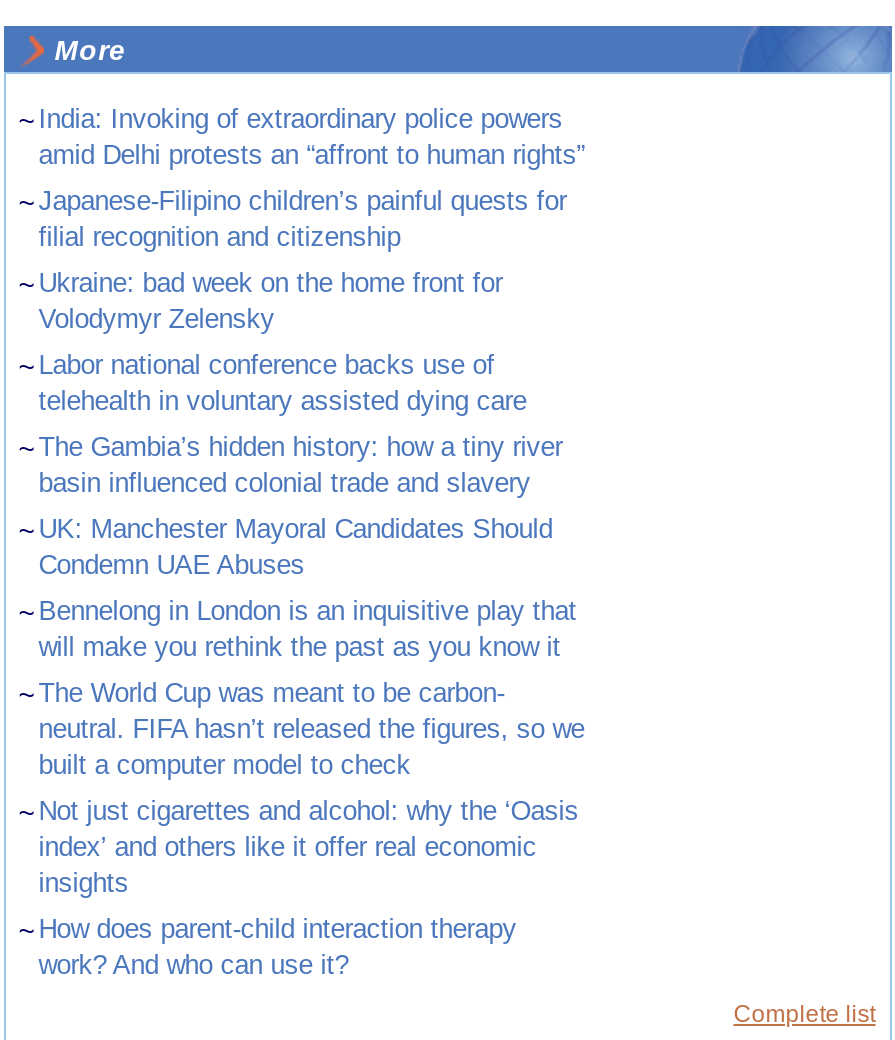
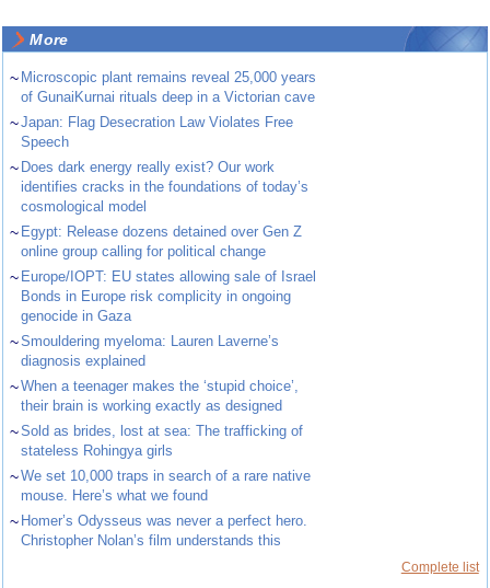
[18,105,584,171] ~ India: Invoking of extraordinary police powers | amid Delhi protests an “affront to human rights” -> [10,70,316,106] ~ Microscopic plant remains reveal 25,000 years | of GunaiKurnai rituals deep in a Victorian cave
[18,187,566,253] ~ Japanese-Filipino children’s painful quests for | filial recognition and citizenship -> [10,114,293,151] ~ Japan: Flag Desecration Law Violates Free | Speech
[18,269,502,335] ~ Ukraine: bad week on the home front for | Volodymyr Zelensky -> [10,159,309,215] ~ Does dark energy really exist? Our work | identifies cracks in the foundations of today’s | cosmological model
[18,351,526,417] ~ Labor national conference backs use of | telehealth in voluntary assisted dying care -> [10,224,302,260] ~ Egypt: Release dozens detained over Gen Z | online group calling for political change
[18,433,562,499] ~ The Gambia’s hidden history: how a tiny river | basin influenced colonial trade and slavery -> [10,269,316,325] ~ Europe/IOPT: EU states allowing sale of Israel | Bonds in Europe risk complicity in ongoing | genocide in Gaza
[18,515,552,581] ~ UK: Manchester Mayoral Candidates Should | Condemn UAE Abuses -> [10,333,279,370] ~ Smouldering myeloma: Lauren Laverne’s | diagnosis explained
[18,597,576,663] ~ Bennelong in London is an inquisitive play that | will make you rethink the past as you know it -> [10,378,299,414] ~ When a teenager makes the ‘stupid choice’, | their brain is working exactly as designed
[18,679,584,781] ~ The World Cup was meant to be carbon- | neutral. FIFA hasn’t released the figures, so we | built a computer model to check -> [10,423,303,459] ~ Sold as brides, lost at sea: The trafficking of | stateless Rohingya girls
[18,797,578,899] ~ Not just cigarettes and alcohol: why the ‘Oasis | index’ and others like it offer real economic | insights -> [10,468,311,504] ~ We set 10,000 traps in search of a rare native | mouse. Here’s what we found
[18,915,516,981] ~ How does parent-child interaction therapy | work? And who can use it? -> [10,513,308,549] ~ Homer’s Odysseus was never a perfect hero. | Christopher Nolan’s film understands this

